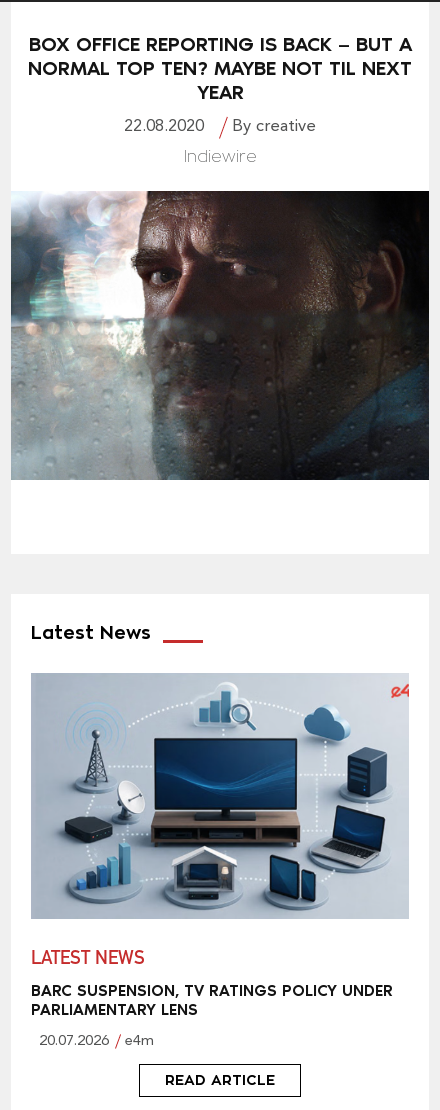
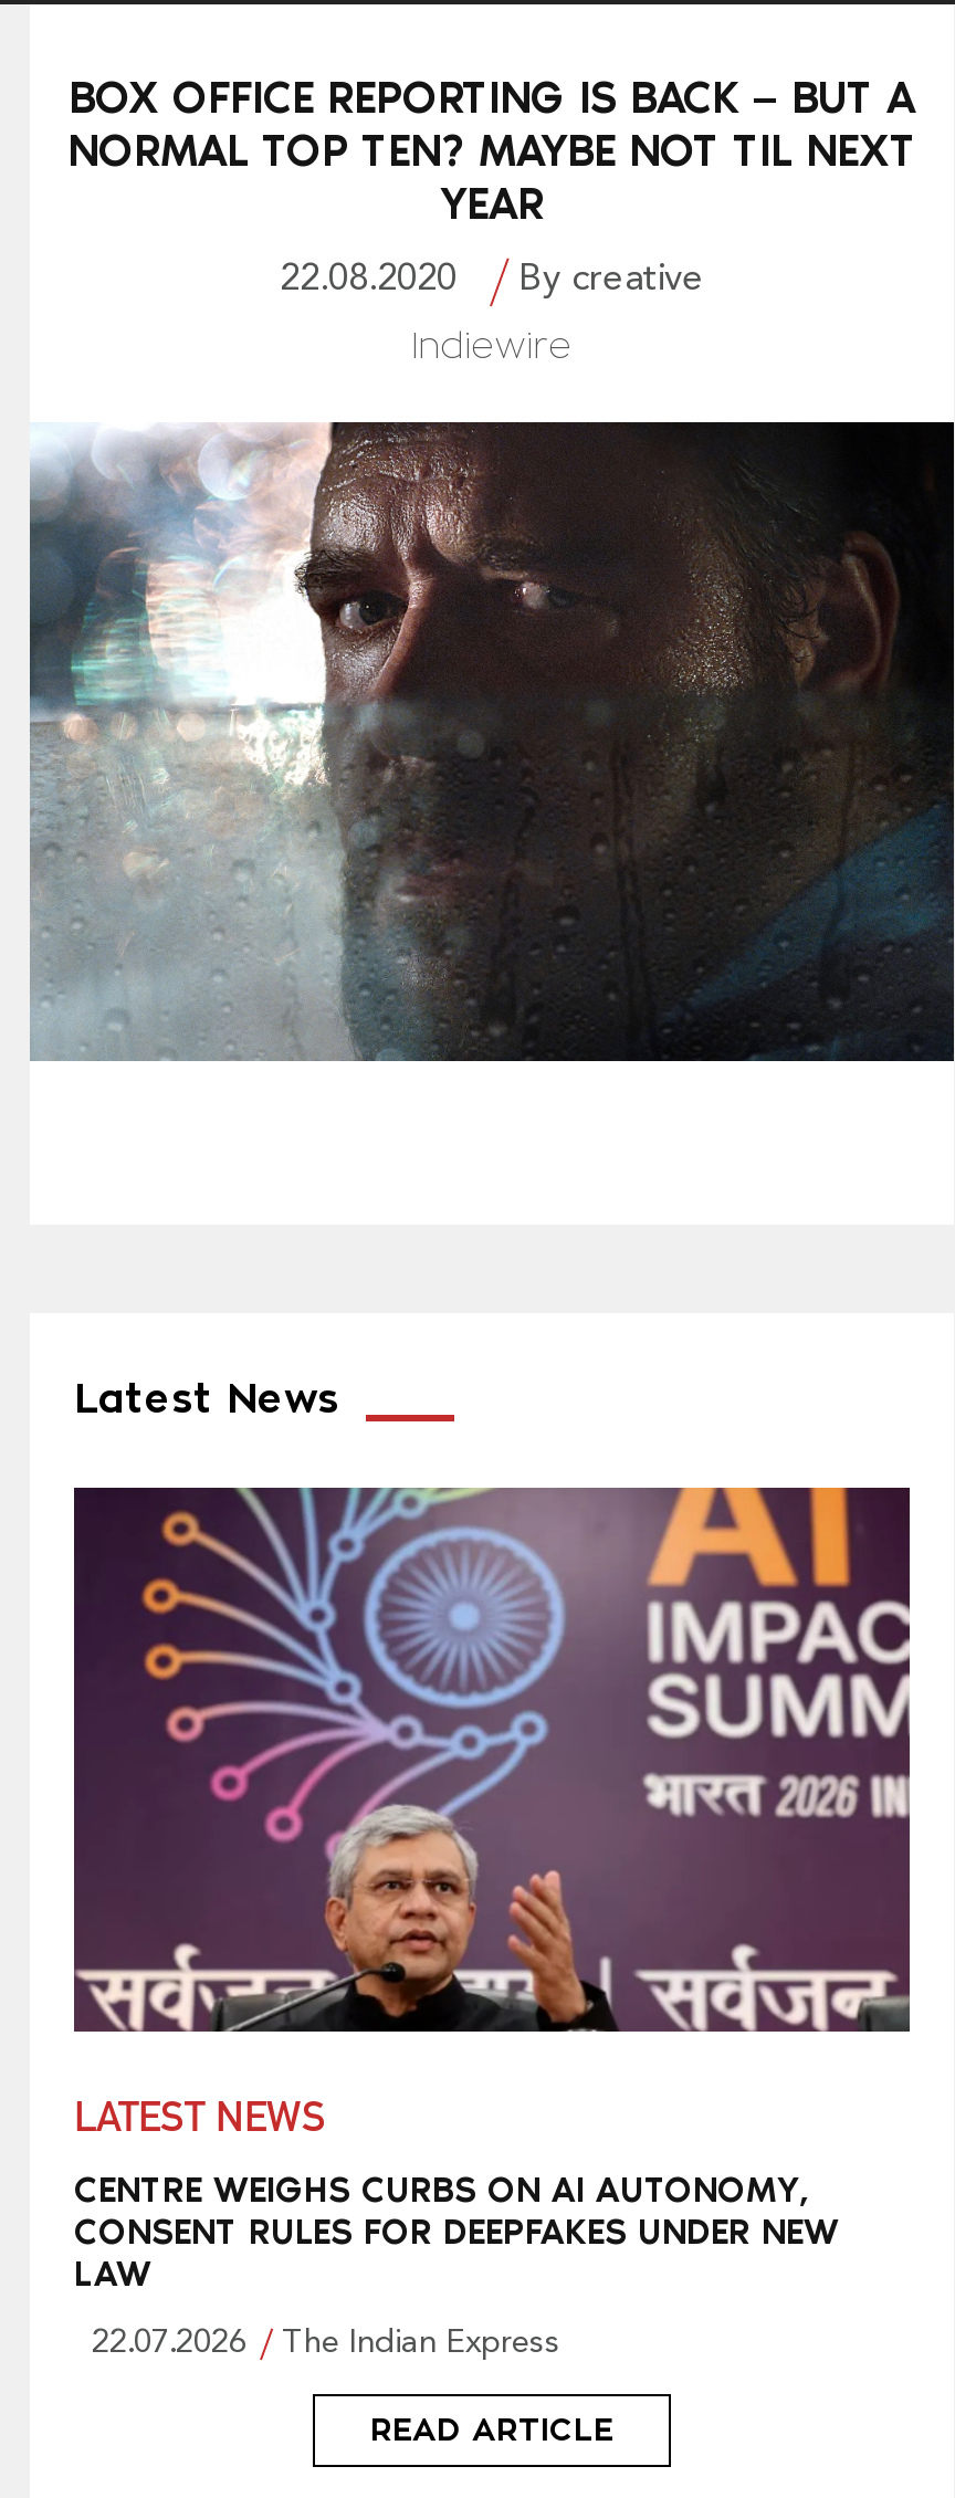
[32,673,410,919] [image] -> [74,1486,912,2034] [image]
[31,981,393,1019] BARC SUSPENSION, TV RATINGS POLICY UNDER | PARLIAMENTARY LENS -> [74,2168,839,2294] CENTRE WEIGHS CURBS ON AI AUTONOMY, | CONSENT RULES FOR DEEPFAKES UNDER NEW | LAW
[39,1034,154,1049] 20.07.2026 | e4m -> [92,2328,560,2361] 22.07.2026 | The Indian Express

